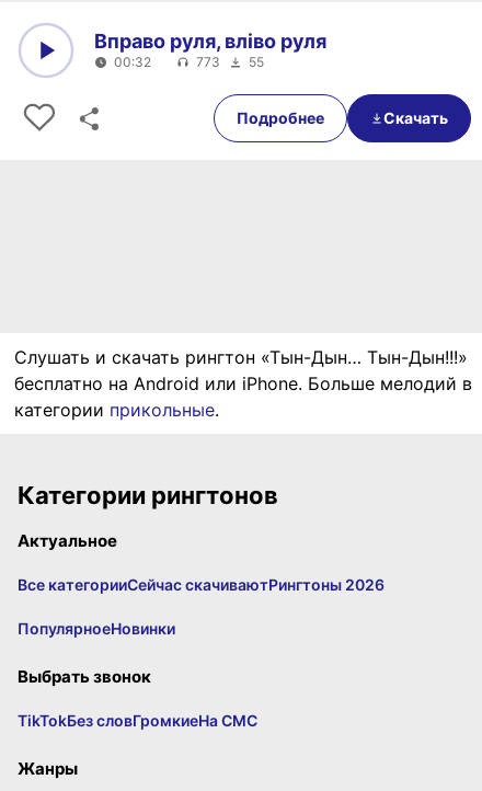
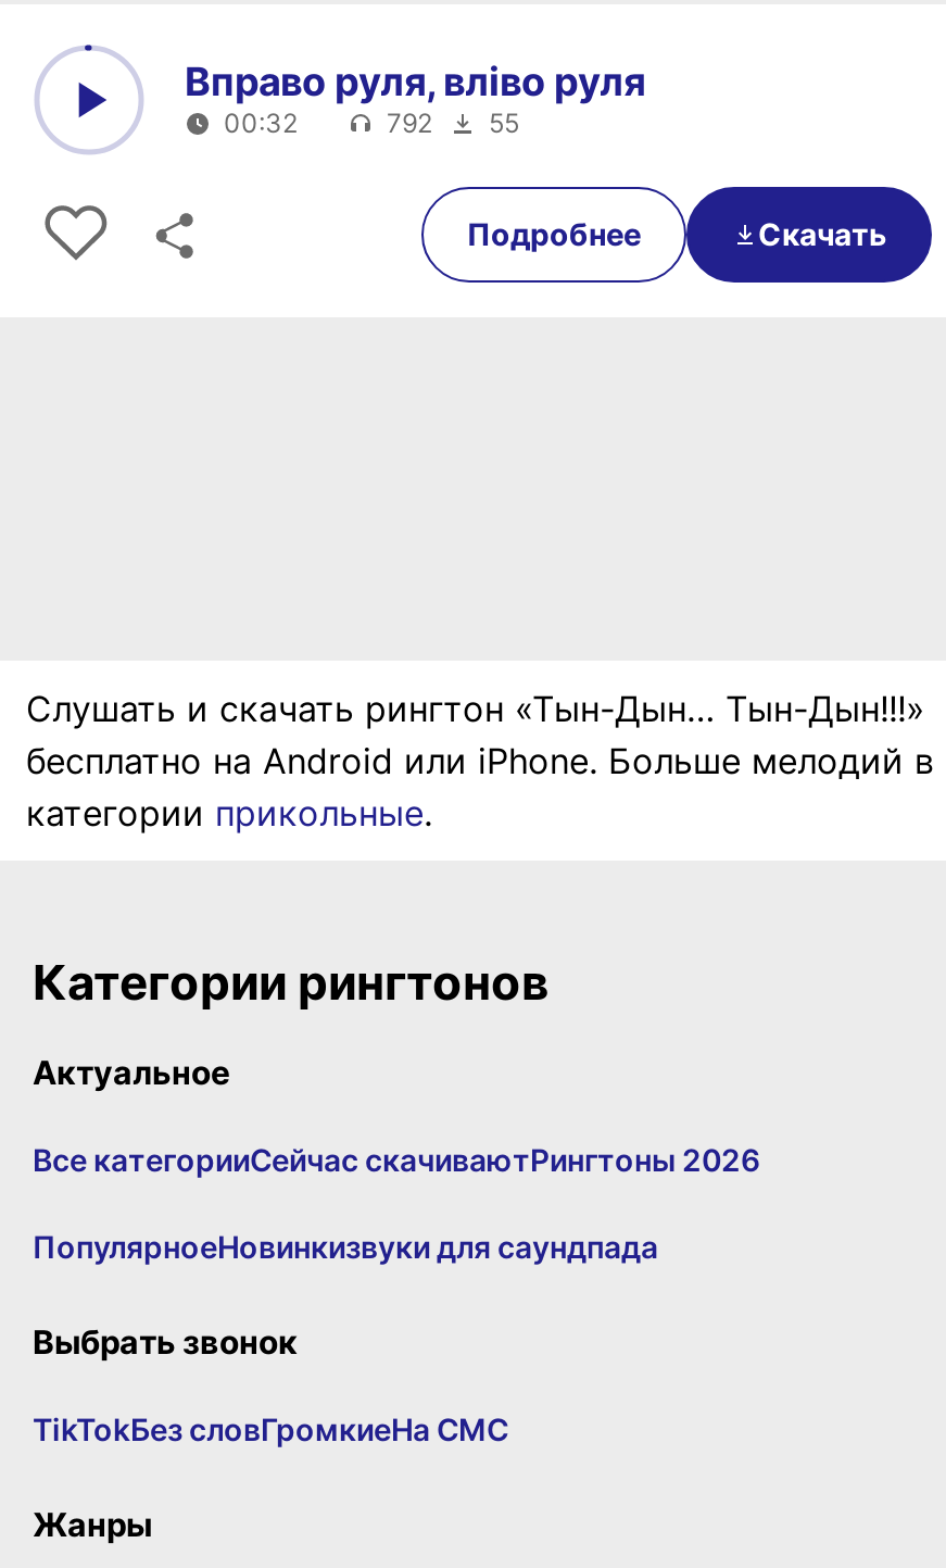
[196,53,264,70] 773 55 -> [387,105,519,138] 792 55
[18,618,175,637] ПопулярноеНовинки -> [33,1227,658,1264] ПопулярноеНовинкизвуки для саундпада

